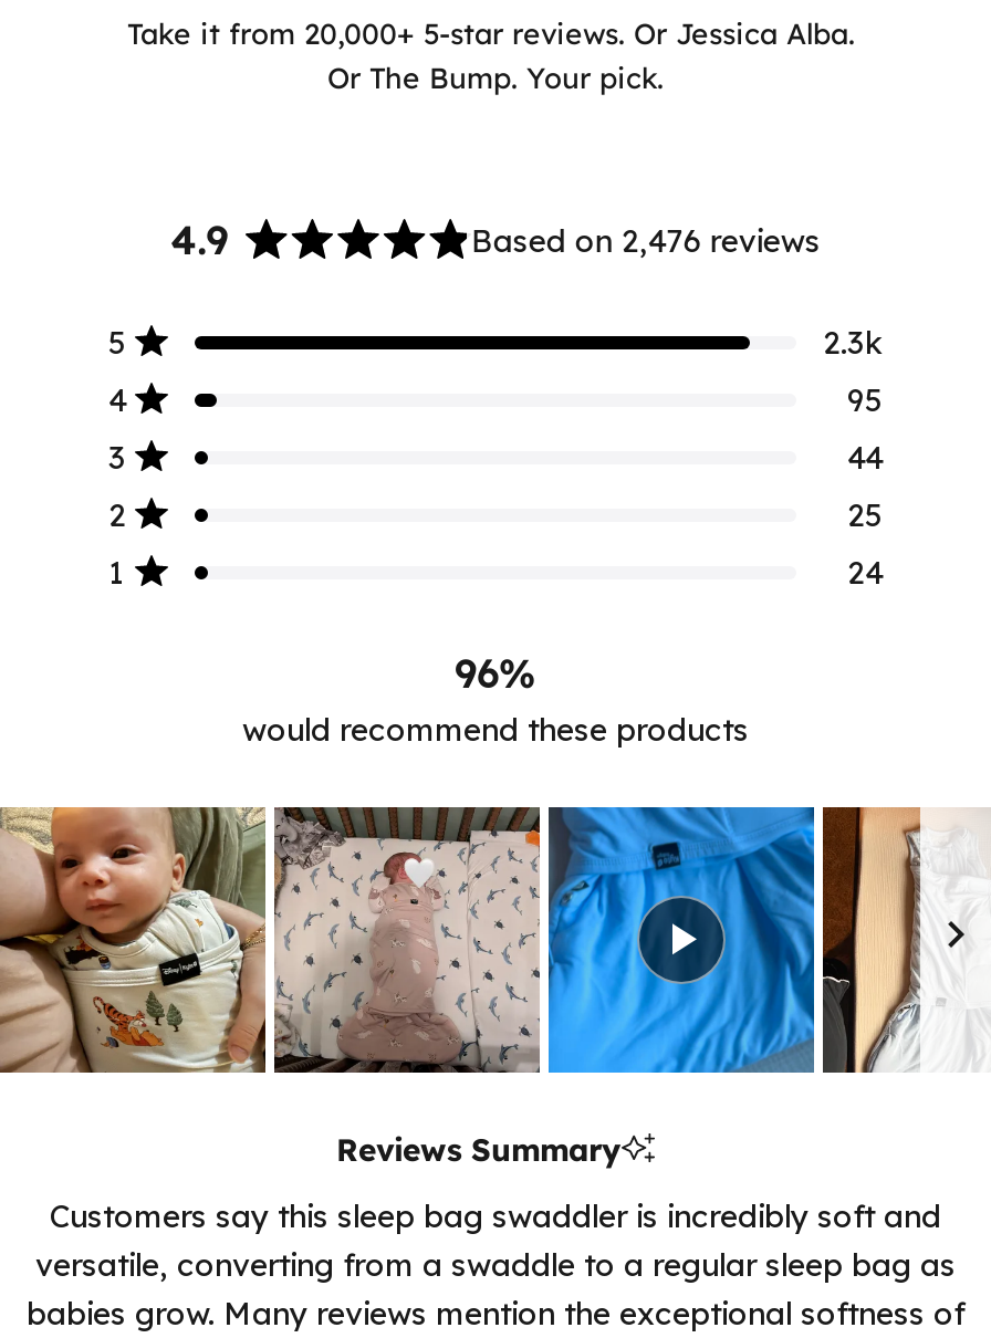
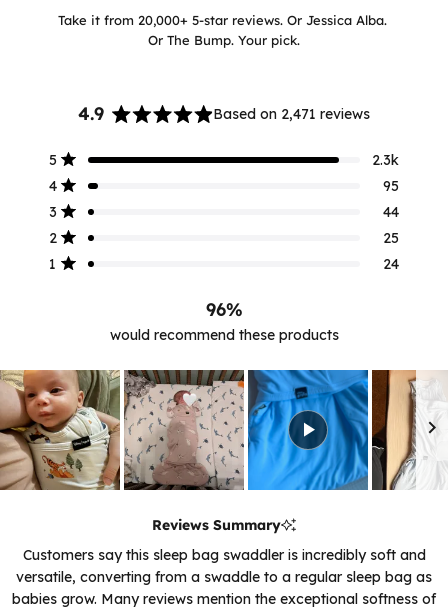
[471,220,820,260] Based on 2,476 reviews -> [213,105,370,123] Based on 2,471 reviews

